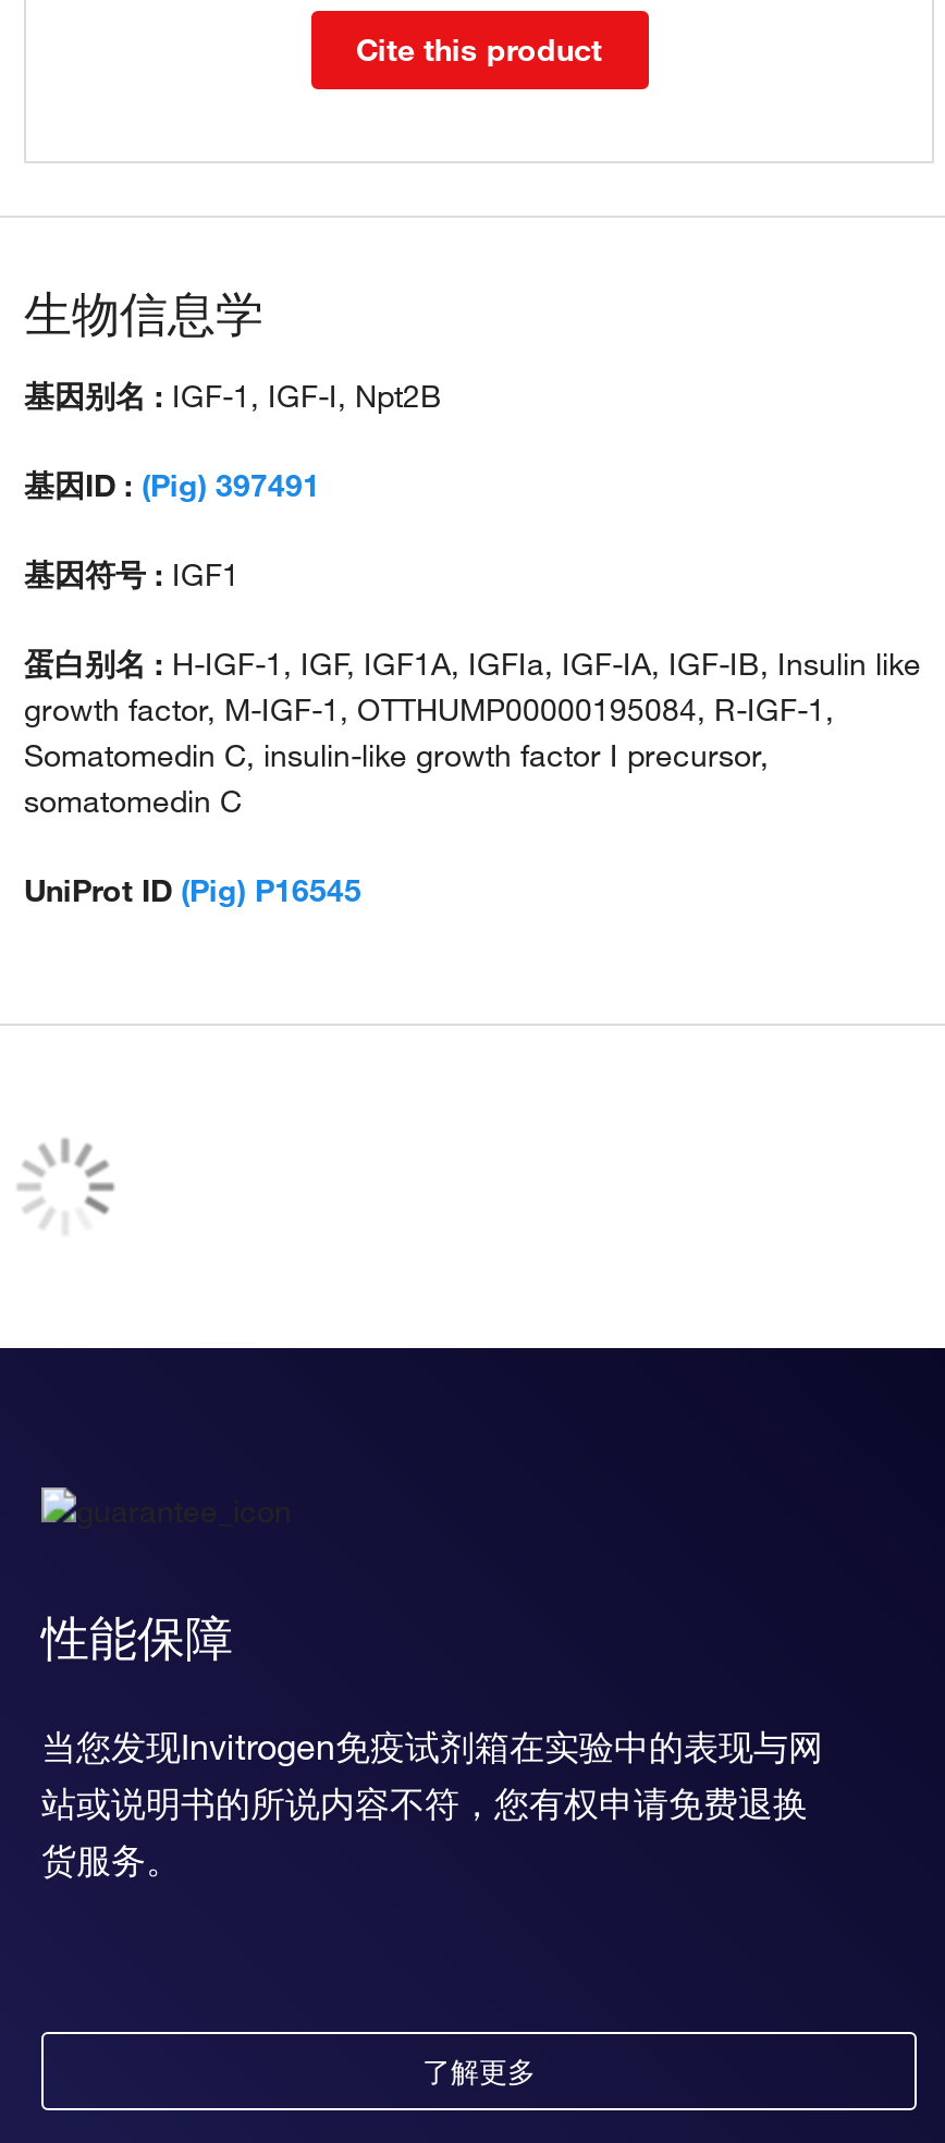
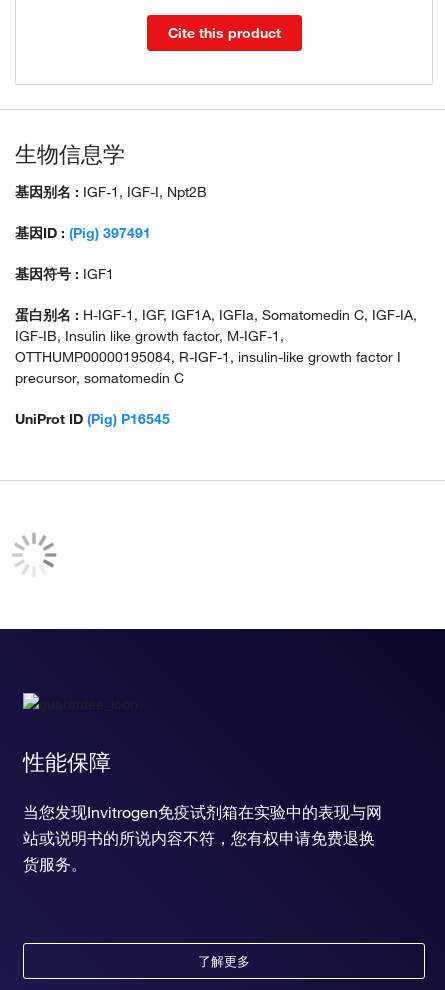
[24,646,921,822] 蛋白别名 : H-IGF-1, IGF, IGF1A, IGFIa, IGF-IA, IGF-IB, Insulin like | growth factor, M-IGF-1, OTTHUMP00000195084, R-IGF-1, | Somatomedin C, insulin-like growth factor I precursor, | somatomedin C -> [15,306,417,387] 蛋白别名 : H-IGF-1, IGF, IGF1A, IGFIa, Somatomedin C, IGF-IA, | IGF-IB, Insulin like growth factor, M-IGF-1, | OTTHUMP00000195084, R-IGF-1, insulin-like growth factor I | precursor, somatomedin C

